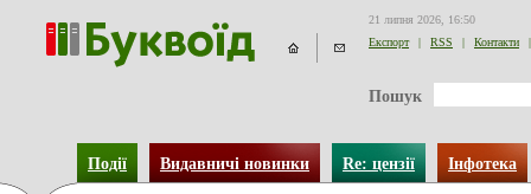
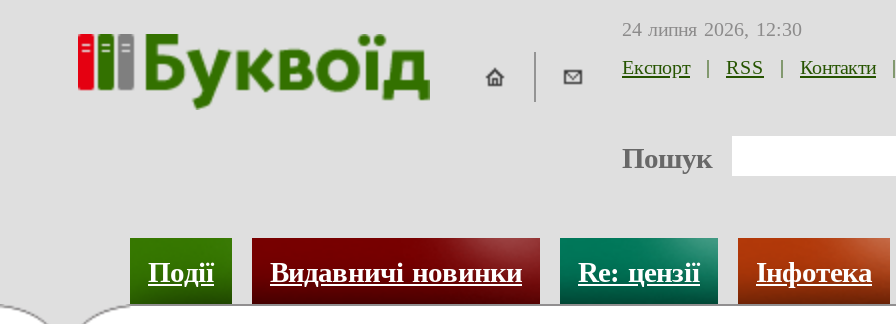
[369,13,475,26] 21 липня 2026, 16:50 -> [622,18,802,40] 24 липня 2026, 12:30

